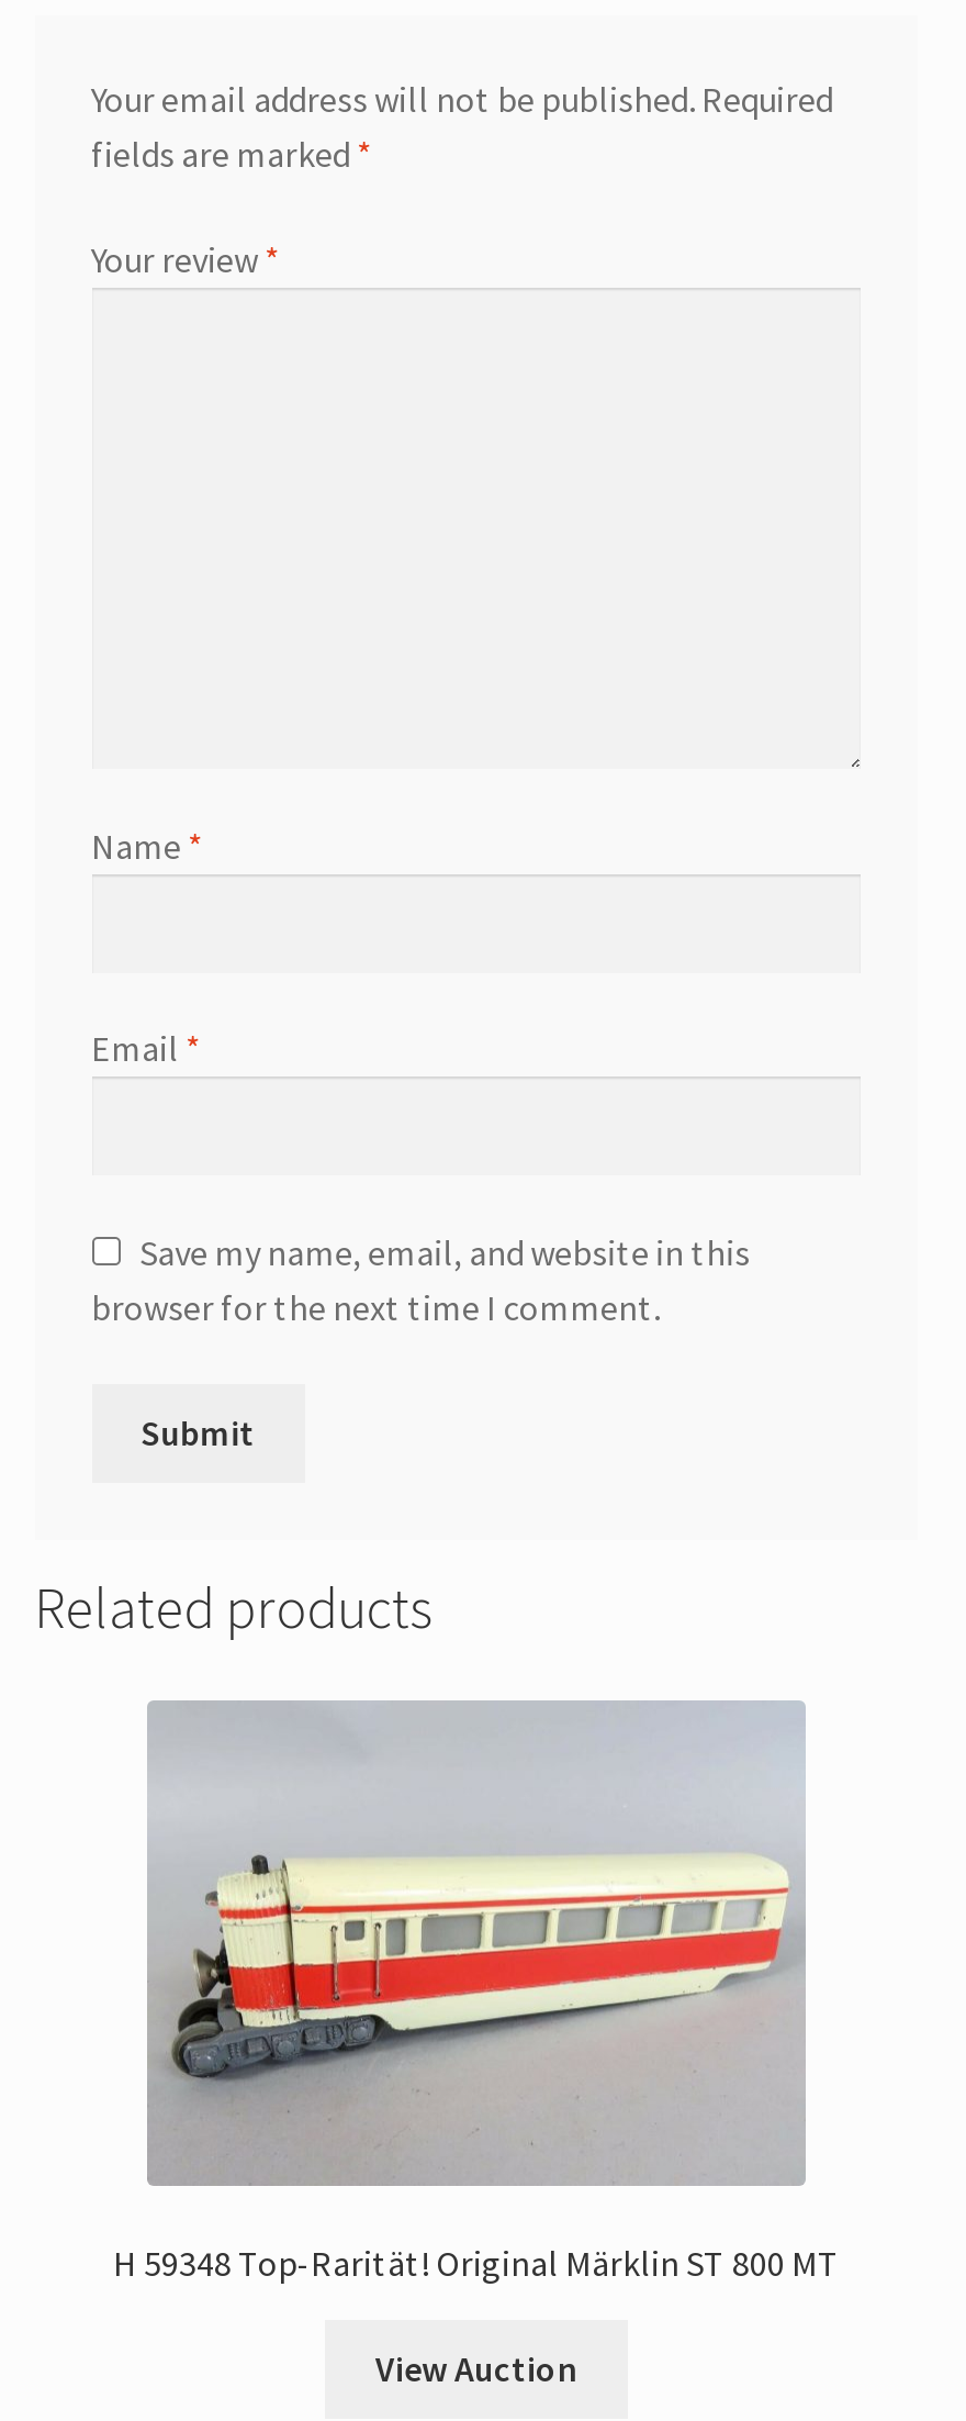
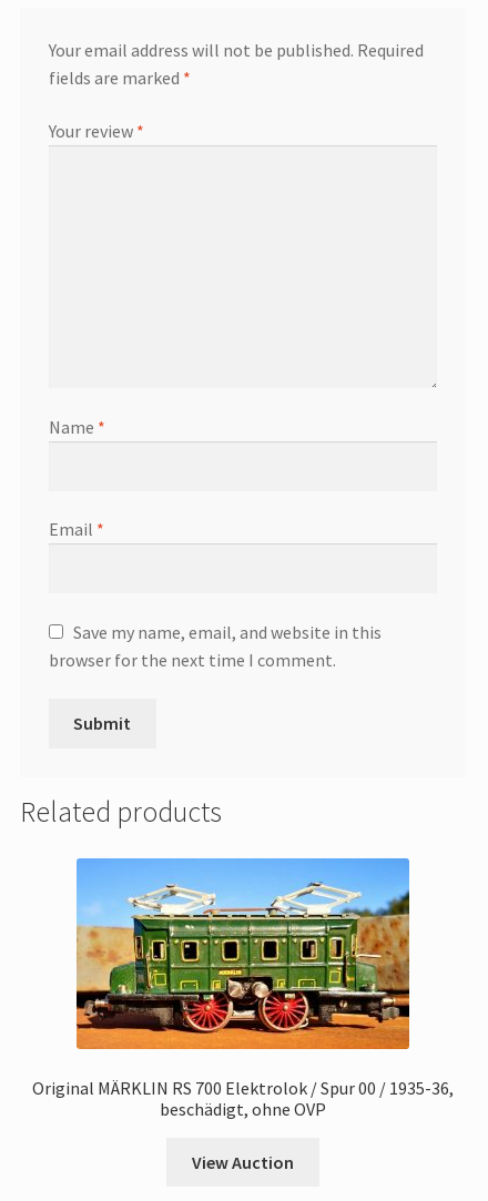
[145,1700,806,2116] [image] -> [75,857,410,1068] [image]
[113,2241,840,2285] H 59348 Top-Rarität! Original Märklin ST 800 MT -> [32,1076,454,1120] Original MÄRKLIN RS 700 Elektrolok / Spur 00 / 1935-36, | beschädigt, ohne OVP

